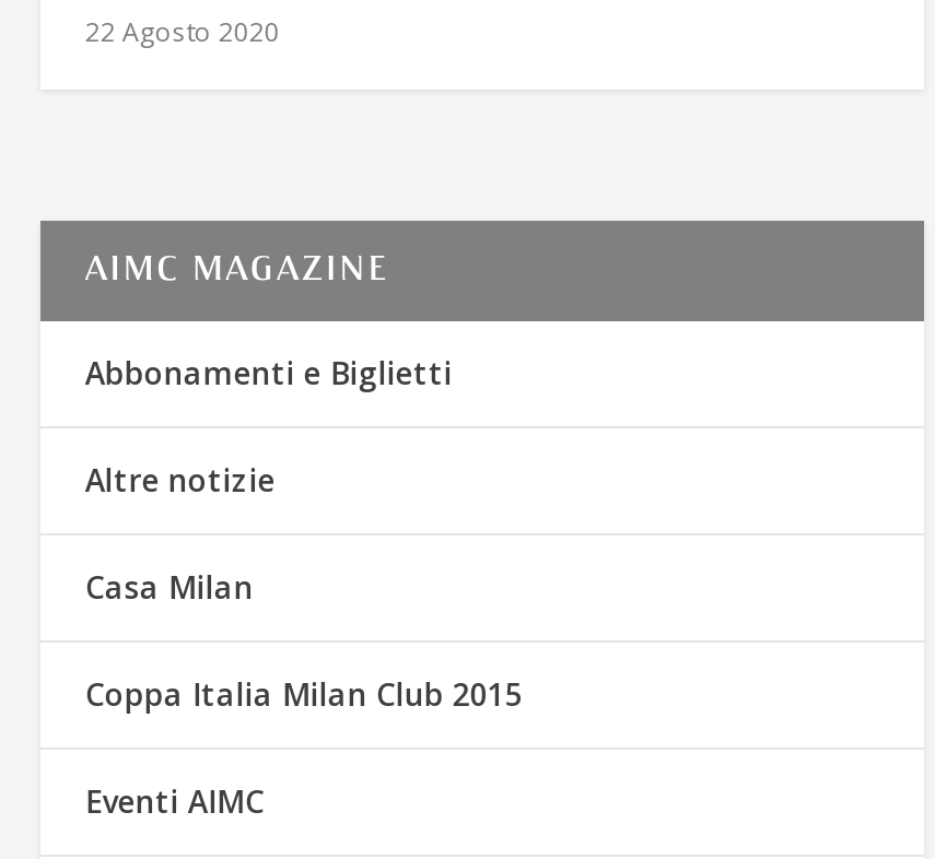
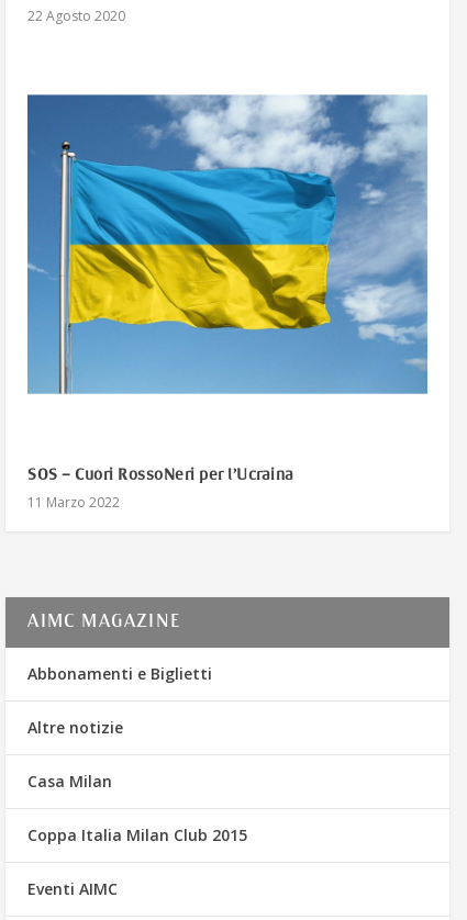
none -> [26,93,429,395] [image]
none -> [28,468,294,512] SOS – Cuori RossoNeri per l’Ucraina | 11 Marzo 2022

